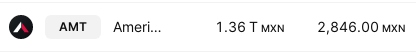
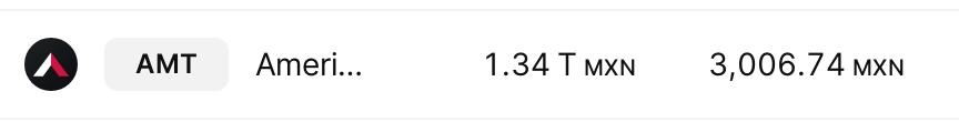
[215,18,284,35] 1.36 T MXN -> [482,44,635,82] 1.34 T MXN
[317,18,405,35] 2,846.00 MXN -> [708,44,904,82] 3,006.74 MXN

